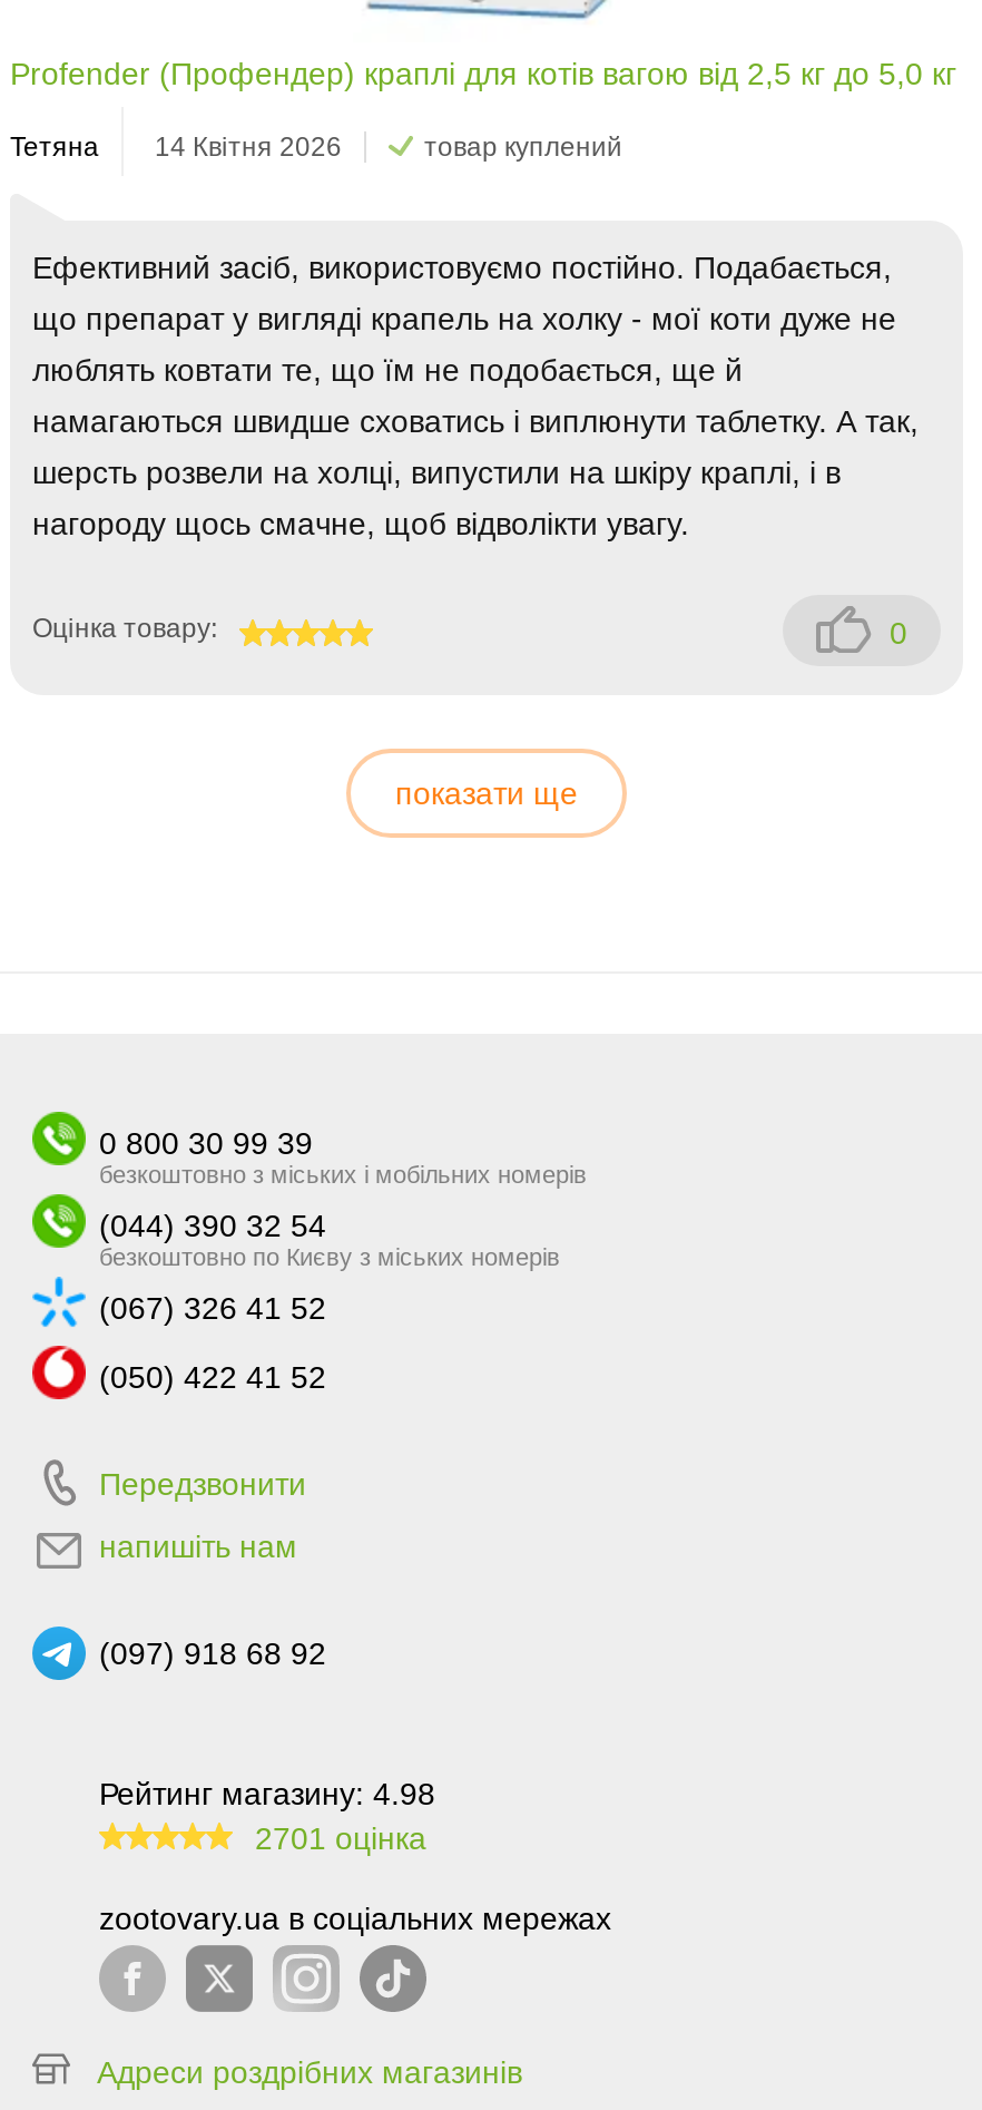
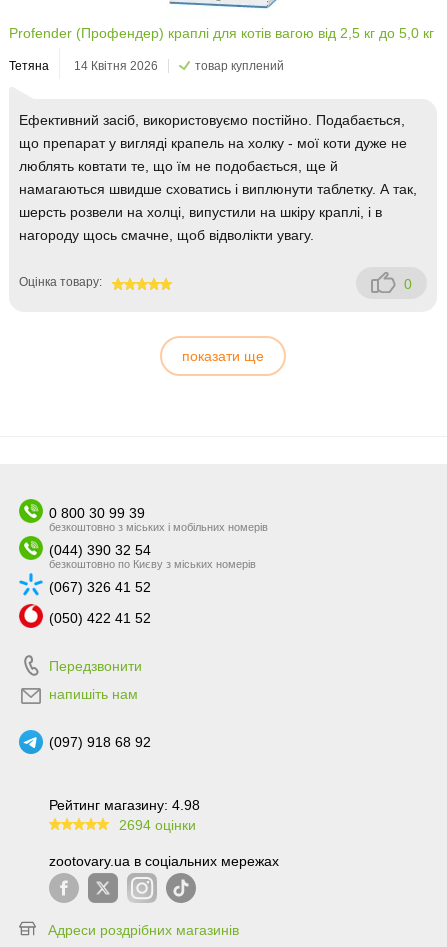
[255,1820,426,1856] 2701 оцінка -> [119,817,196,833] 2694 оцінки

